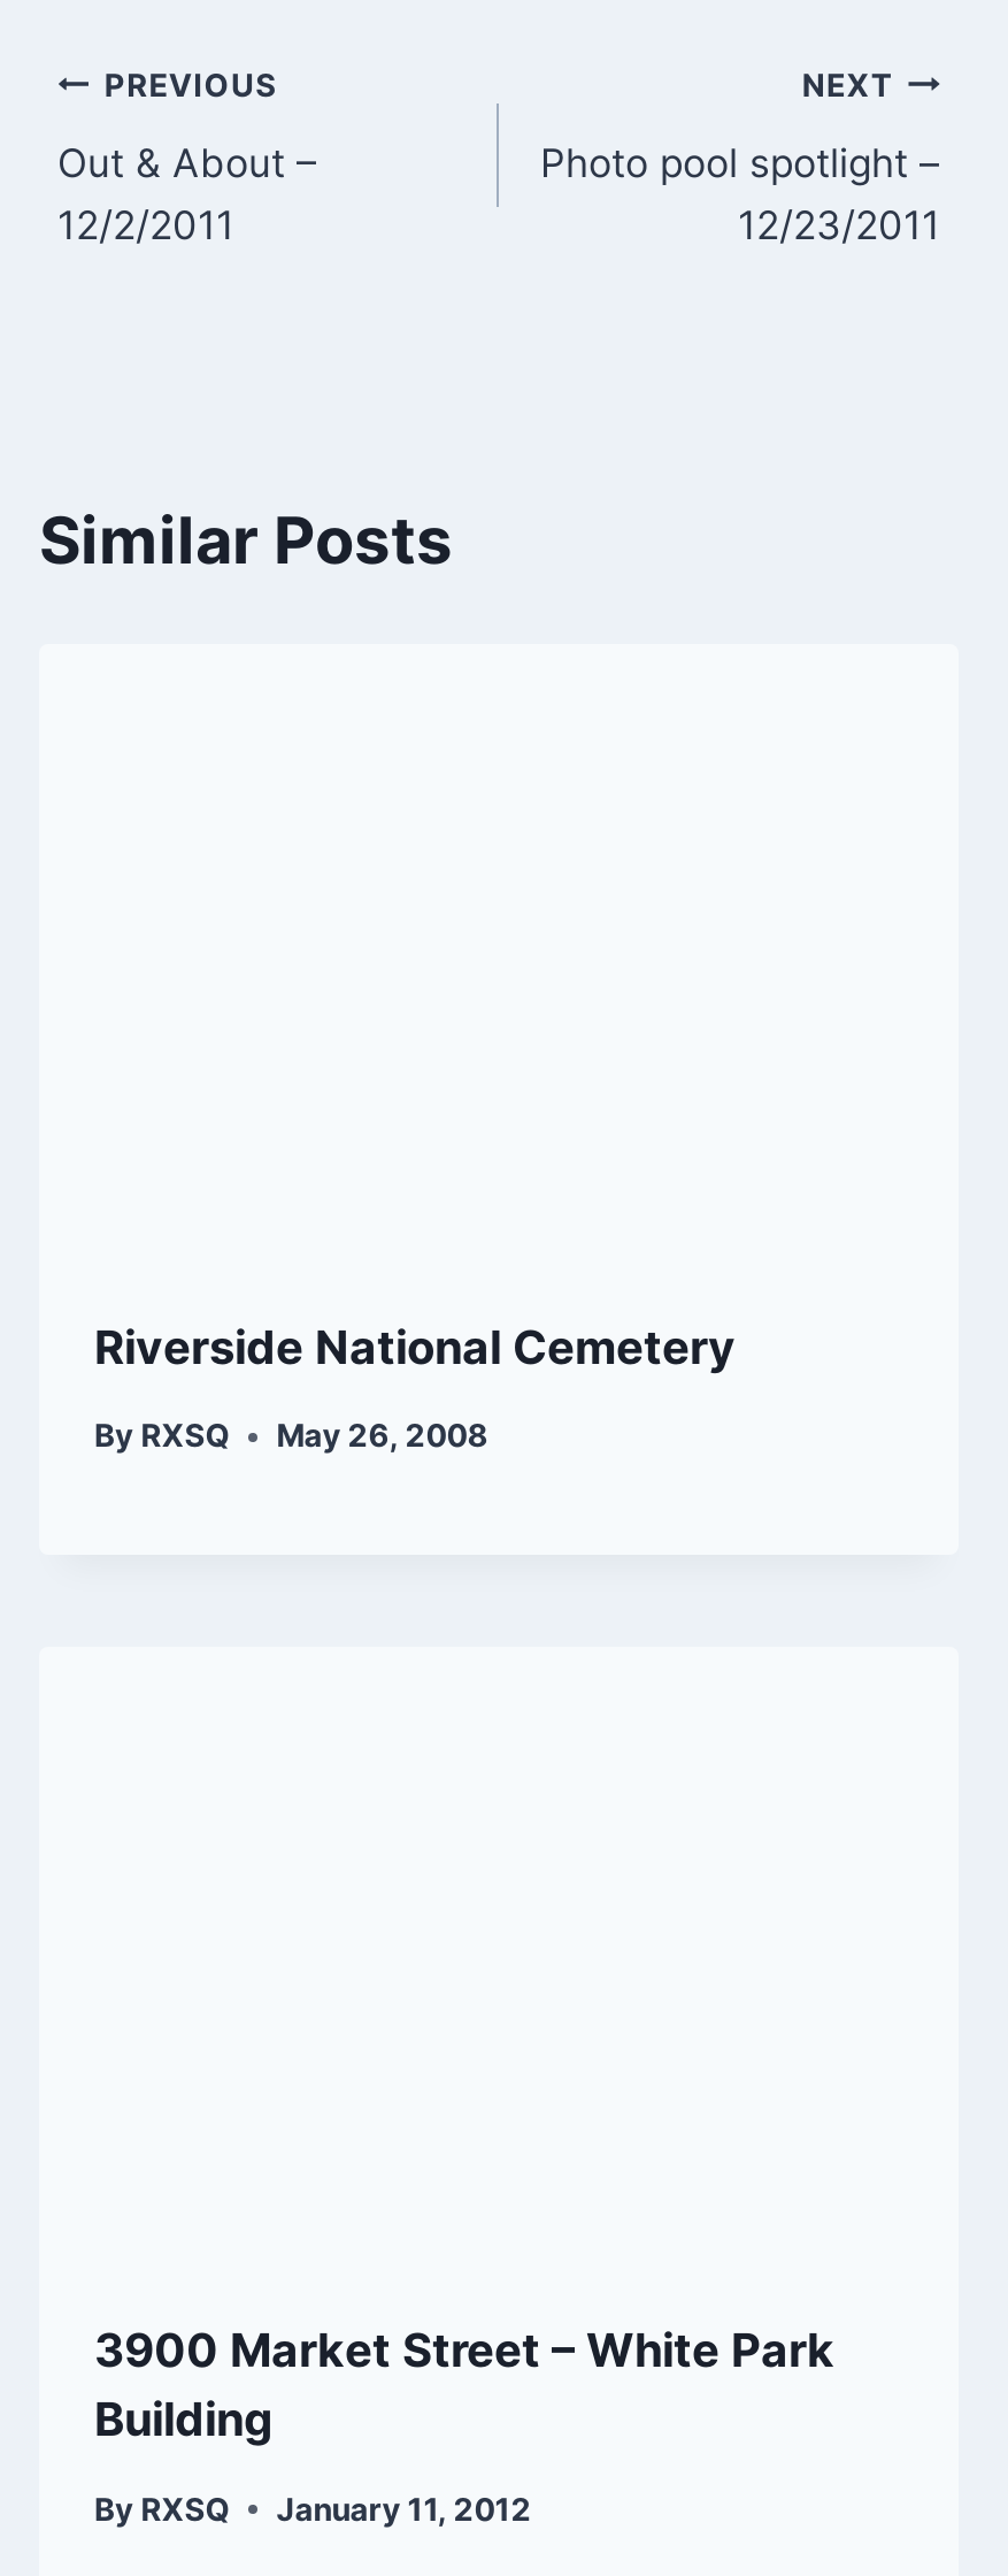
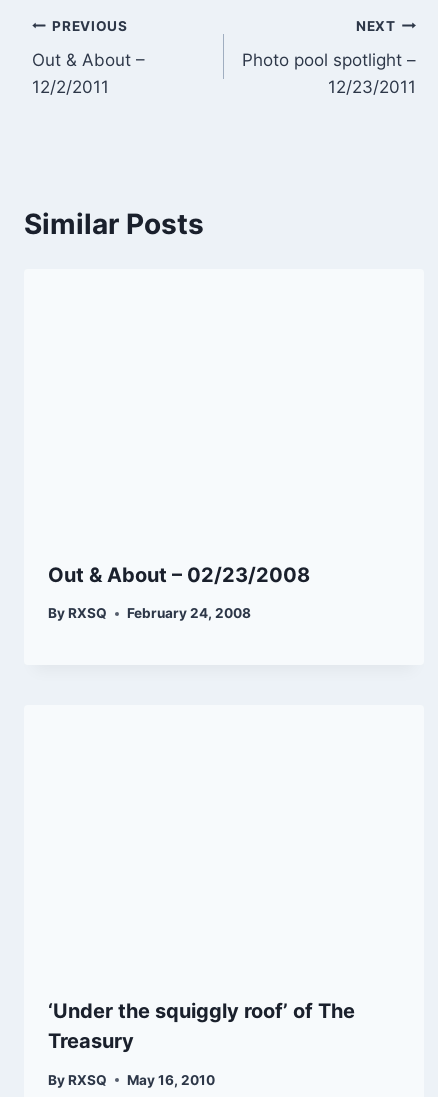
[94,1320,736,1375] Riverside National Cemetery -> [48,563,310,587] Out & About – 02/23/2008
[94,1418,488,1455] By RXSQ May 26, 2008 -> [48,605,251,621] By RXSQ February 24, 2008
[94,2323,834,2447] 3900 Market Street – White Park | Building -> [48,999,355,1053] ‘Under the squiggly roof’ of The | Treasury
[94,2490,531,2527] By RXSQ January 11, 2012 -> [48,1072,215,1088] By RXSQ May 16, 2010

